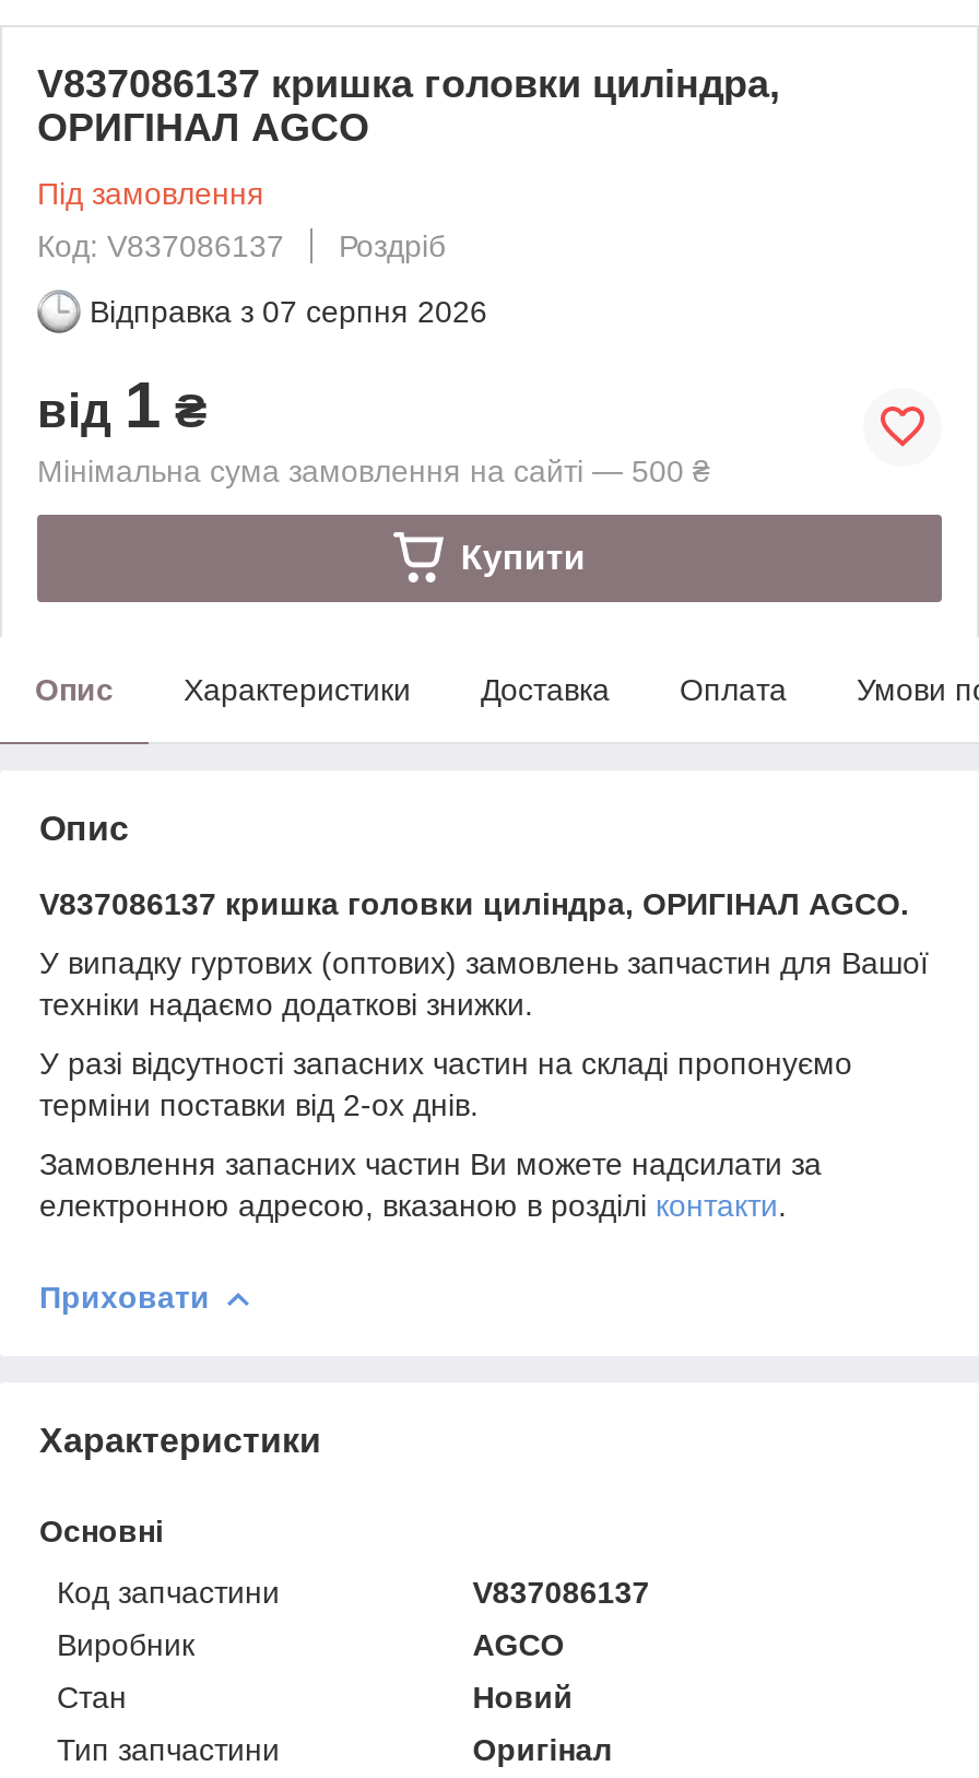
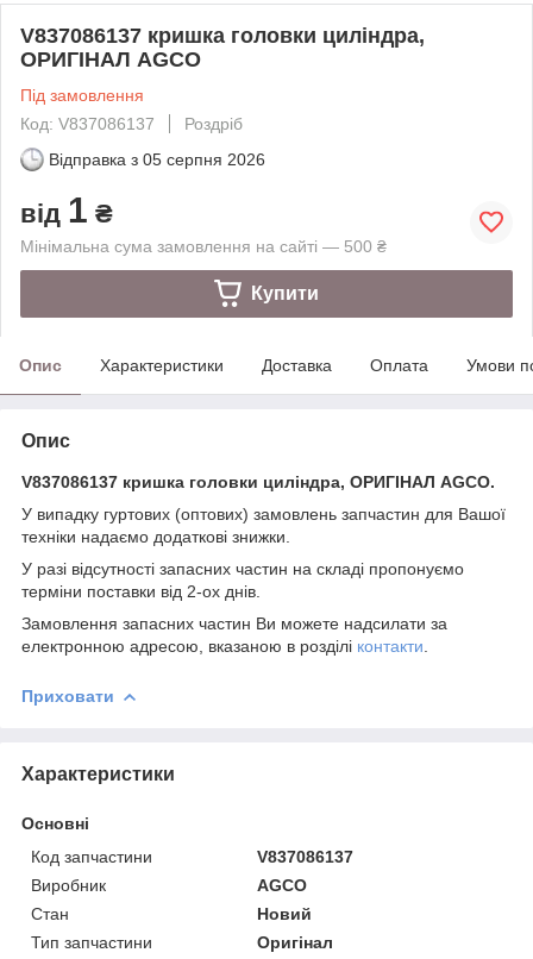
[90,294,487,328] Відправка з 07 серпня 2026 -> [49,150,265,169] Відправка з 05 серпня 2026

